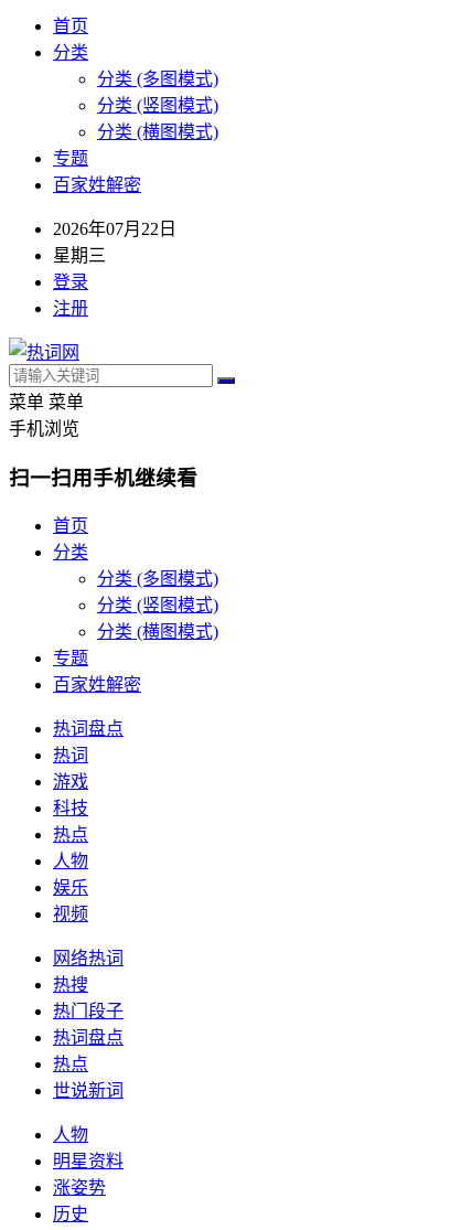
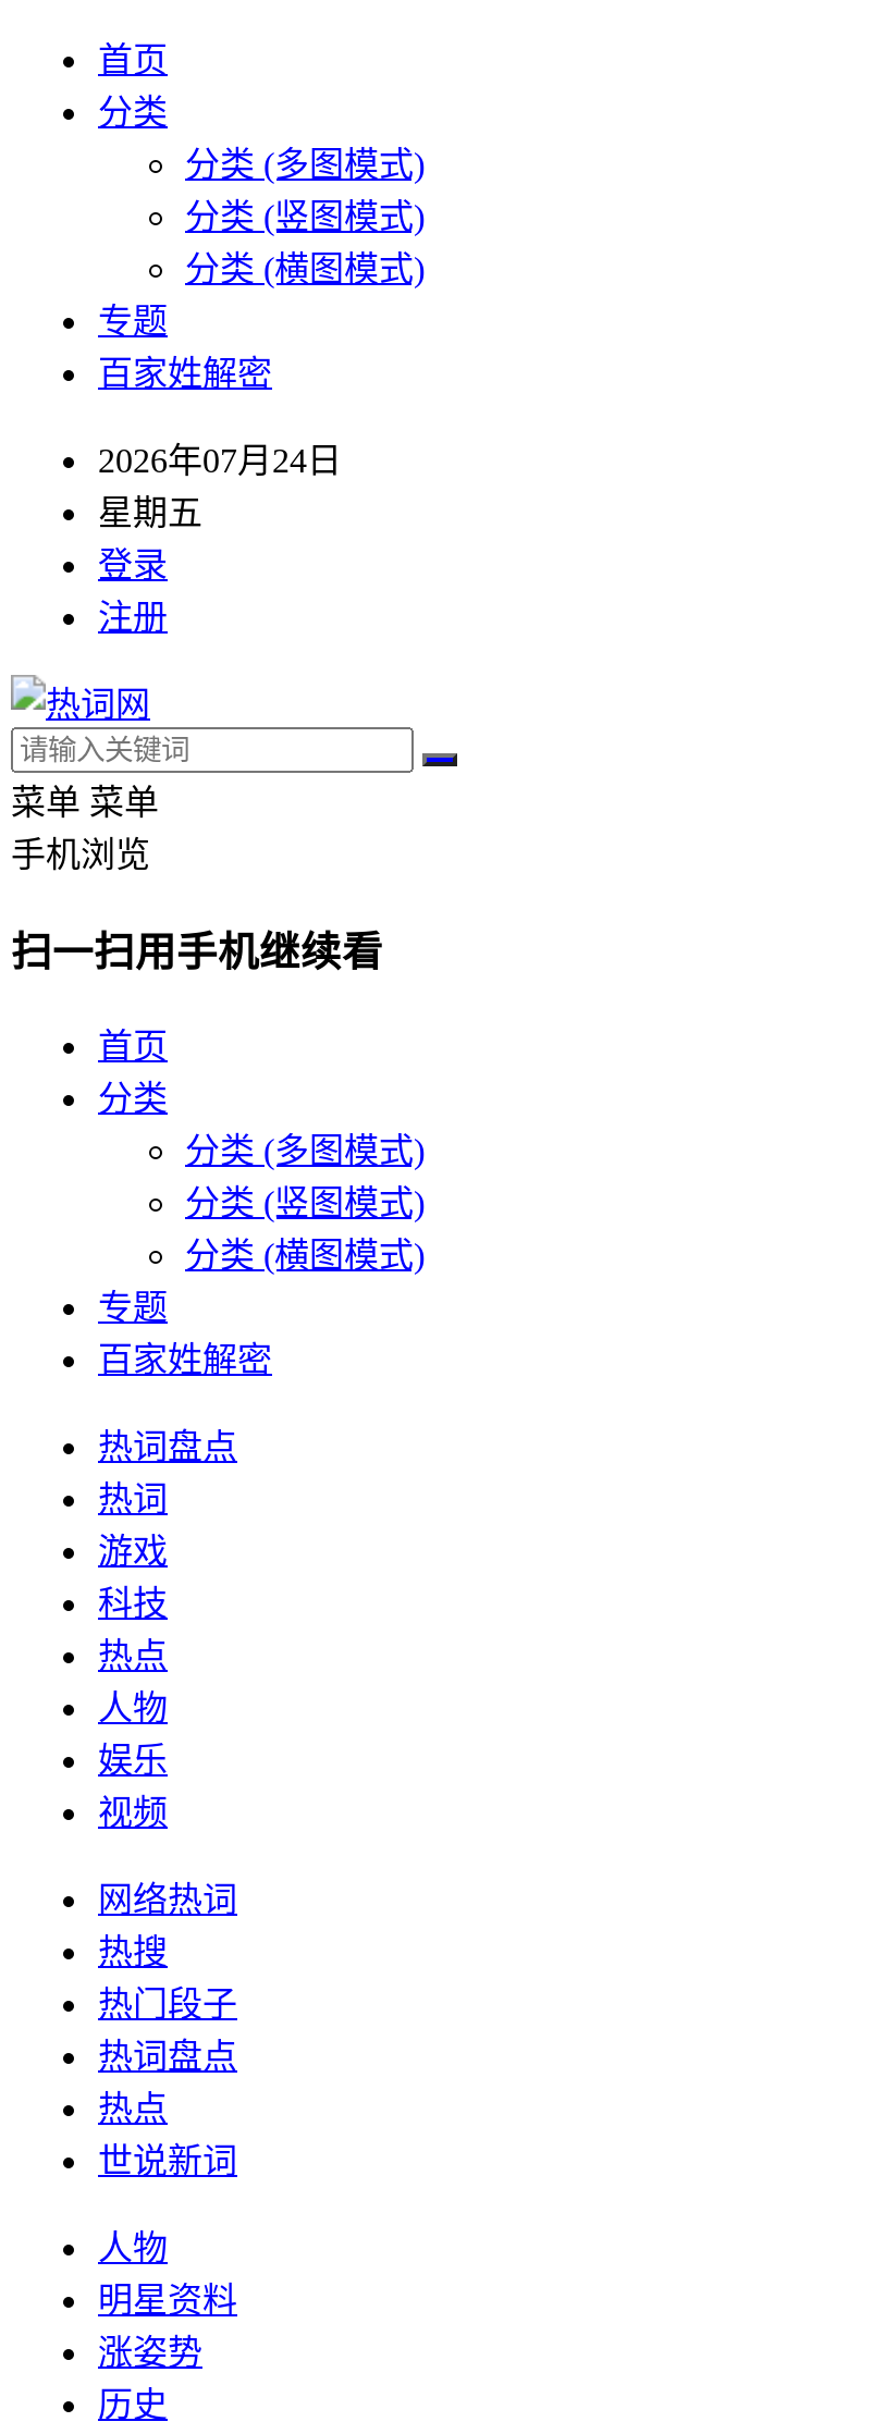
[53,220,176,238] 2026年07月22日 -> [98,442,342,479] 2026年07月24日
[53,246,106,265] 星期三 -> [98,494,202,531] 星期五

